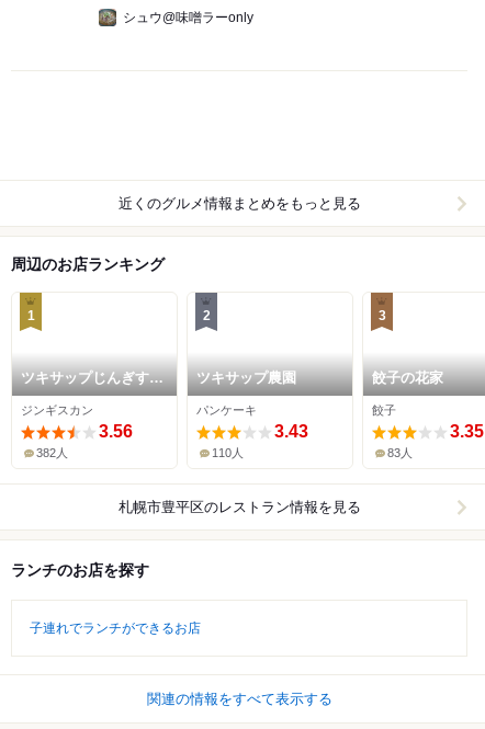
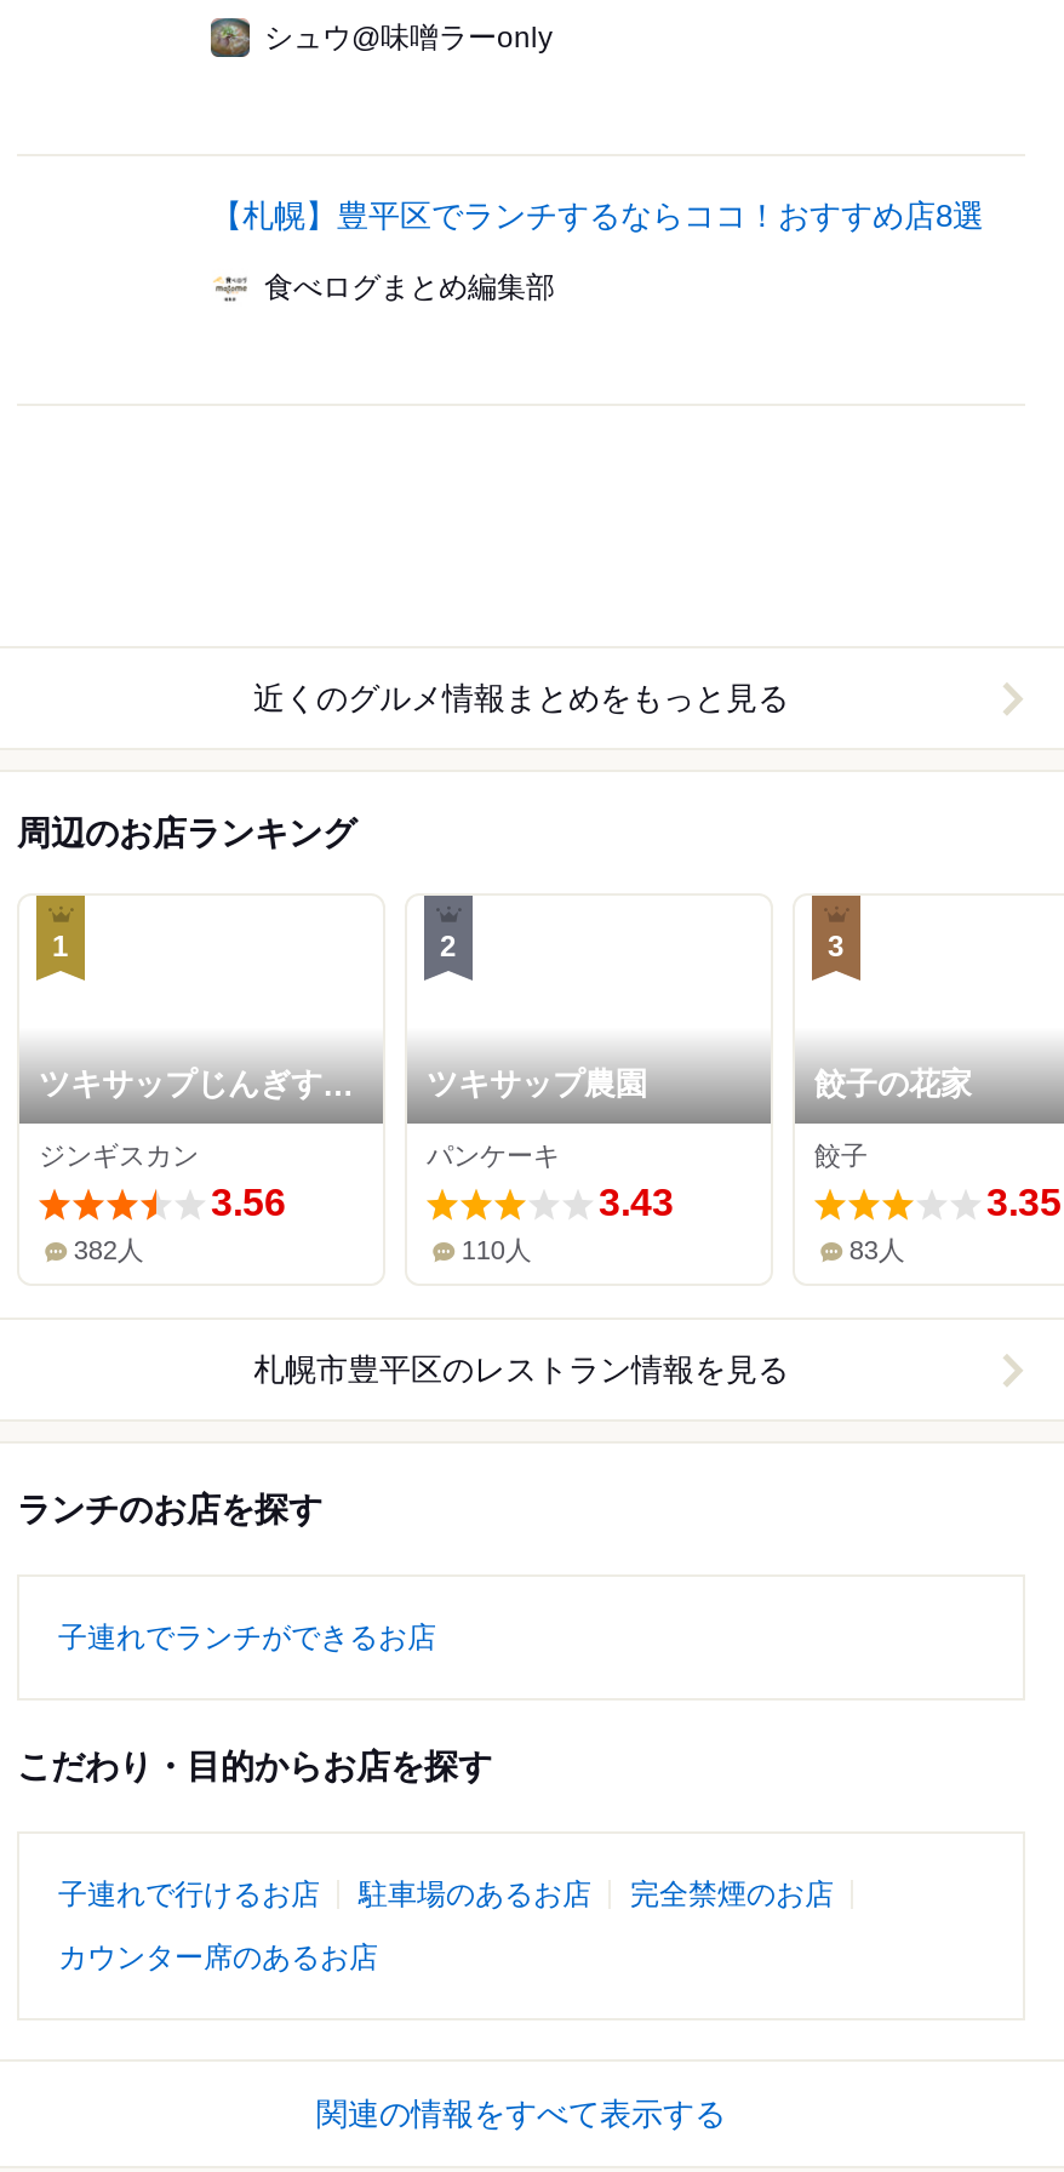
none -> [211,198,984,305] 【札幌】豊平区でランチするならココ！おすすめ店8選 | 食べログまとめ編集部
none -> [17,1747,834,1975] こだわり・目的からお店を探す | 子連れで行けるお店 | 駐車場のあるお店 | 完全禁煙のお店 | カウンター席のあるお店

